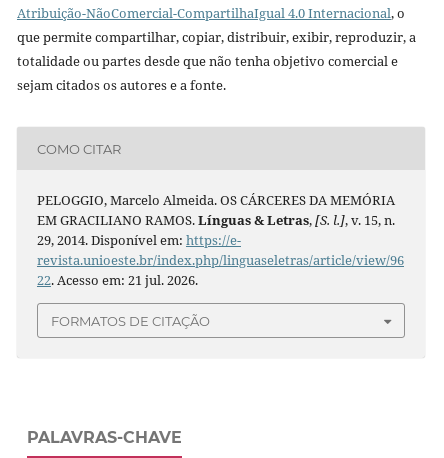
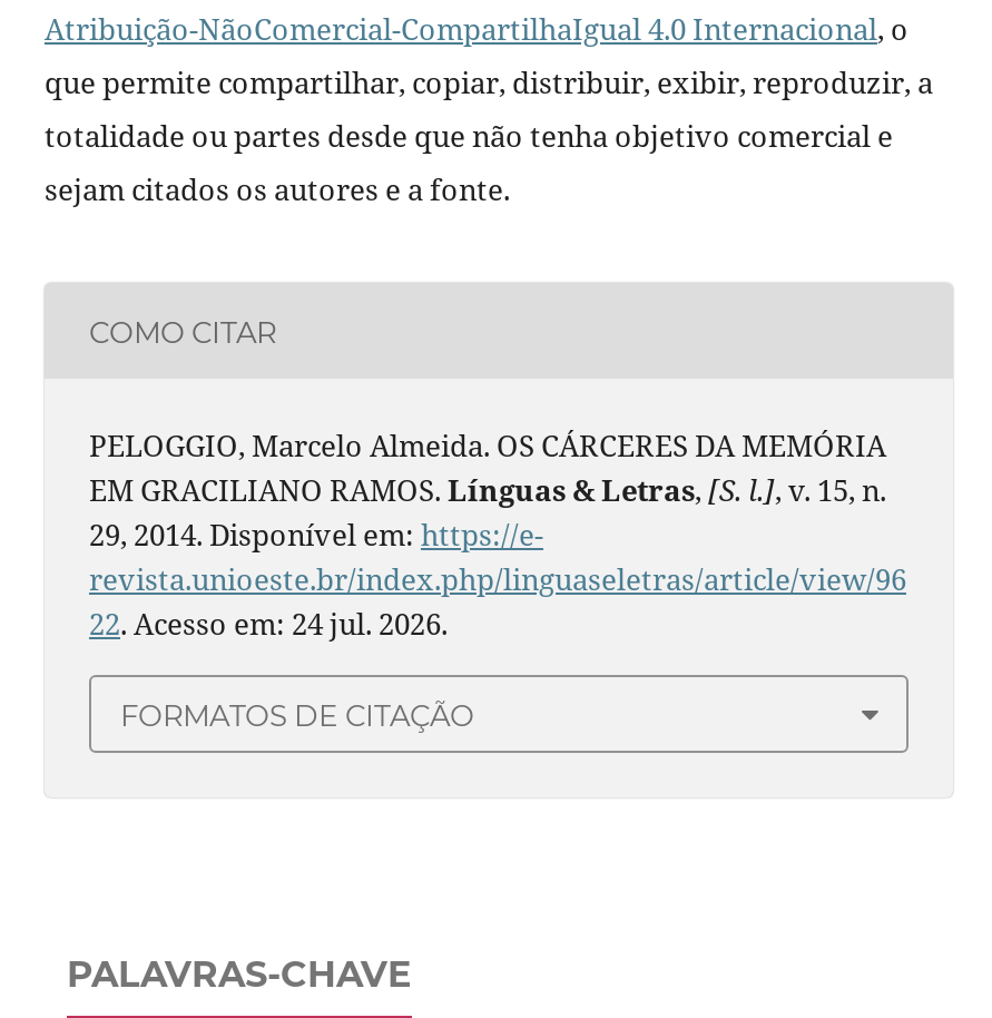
[37,271,198,289] 22. Acesso em: 21 jul. 2026. -> [89,604,448,644] 22. Acesso em: 24 jul. 2026.

